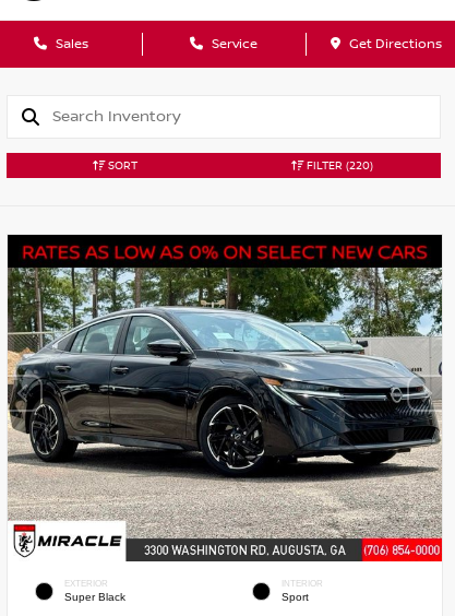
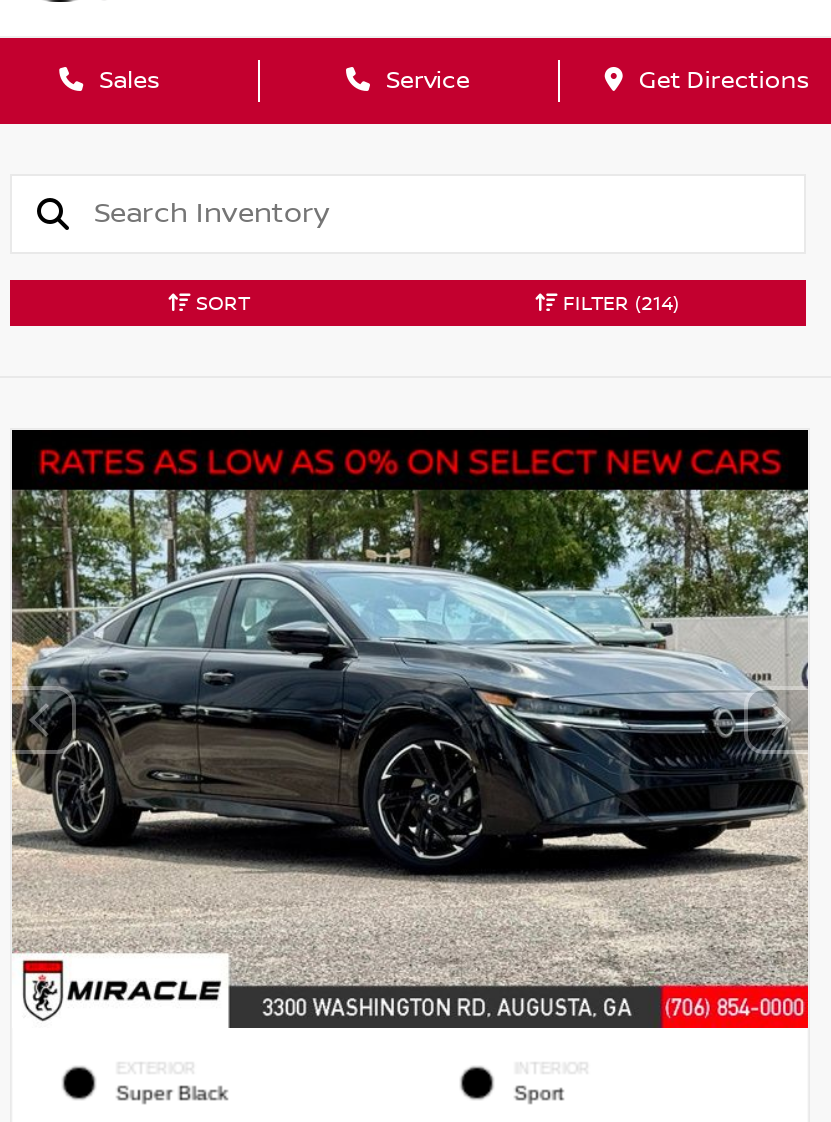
[303,158,373,172] FILTER (220) -> [557,290,679,316] FILTER (214)

